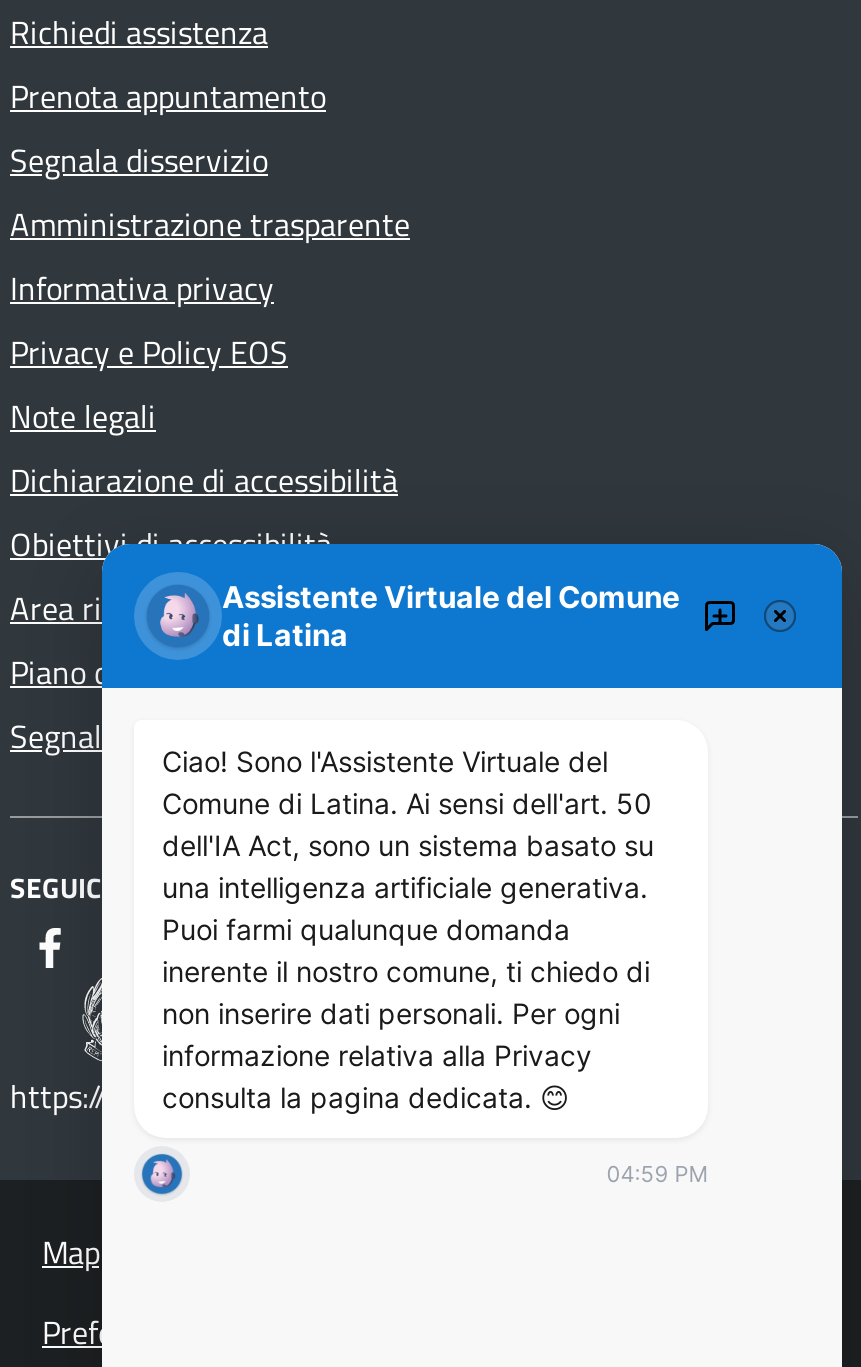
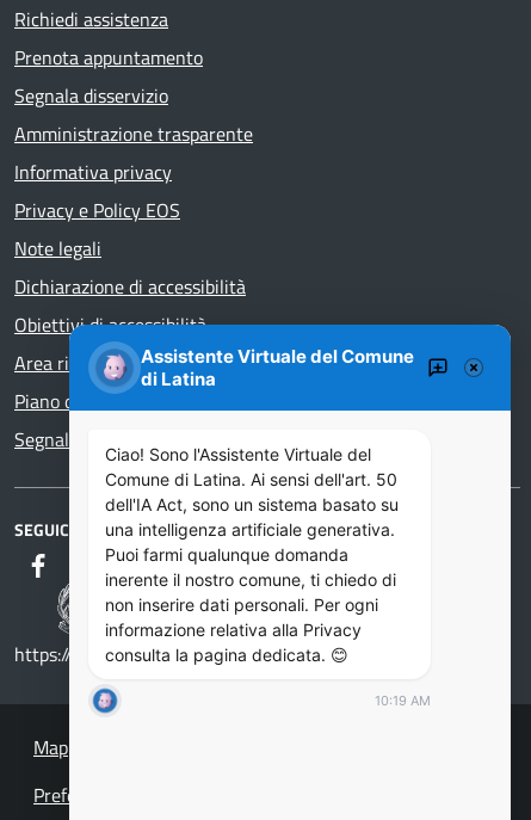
[607,1160,709,1188] 04:59 PM -> [375,692,431,709] 10:19 AM

